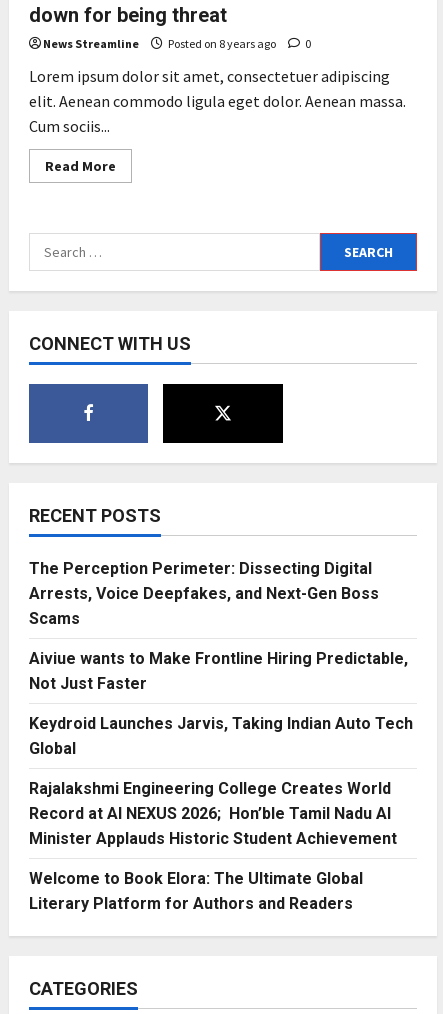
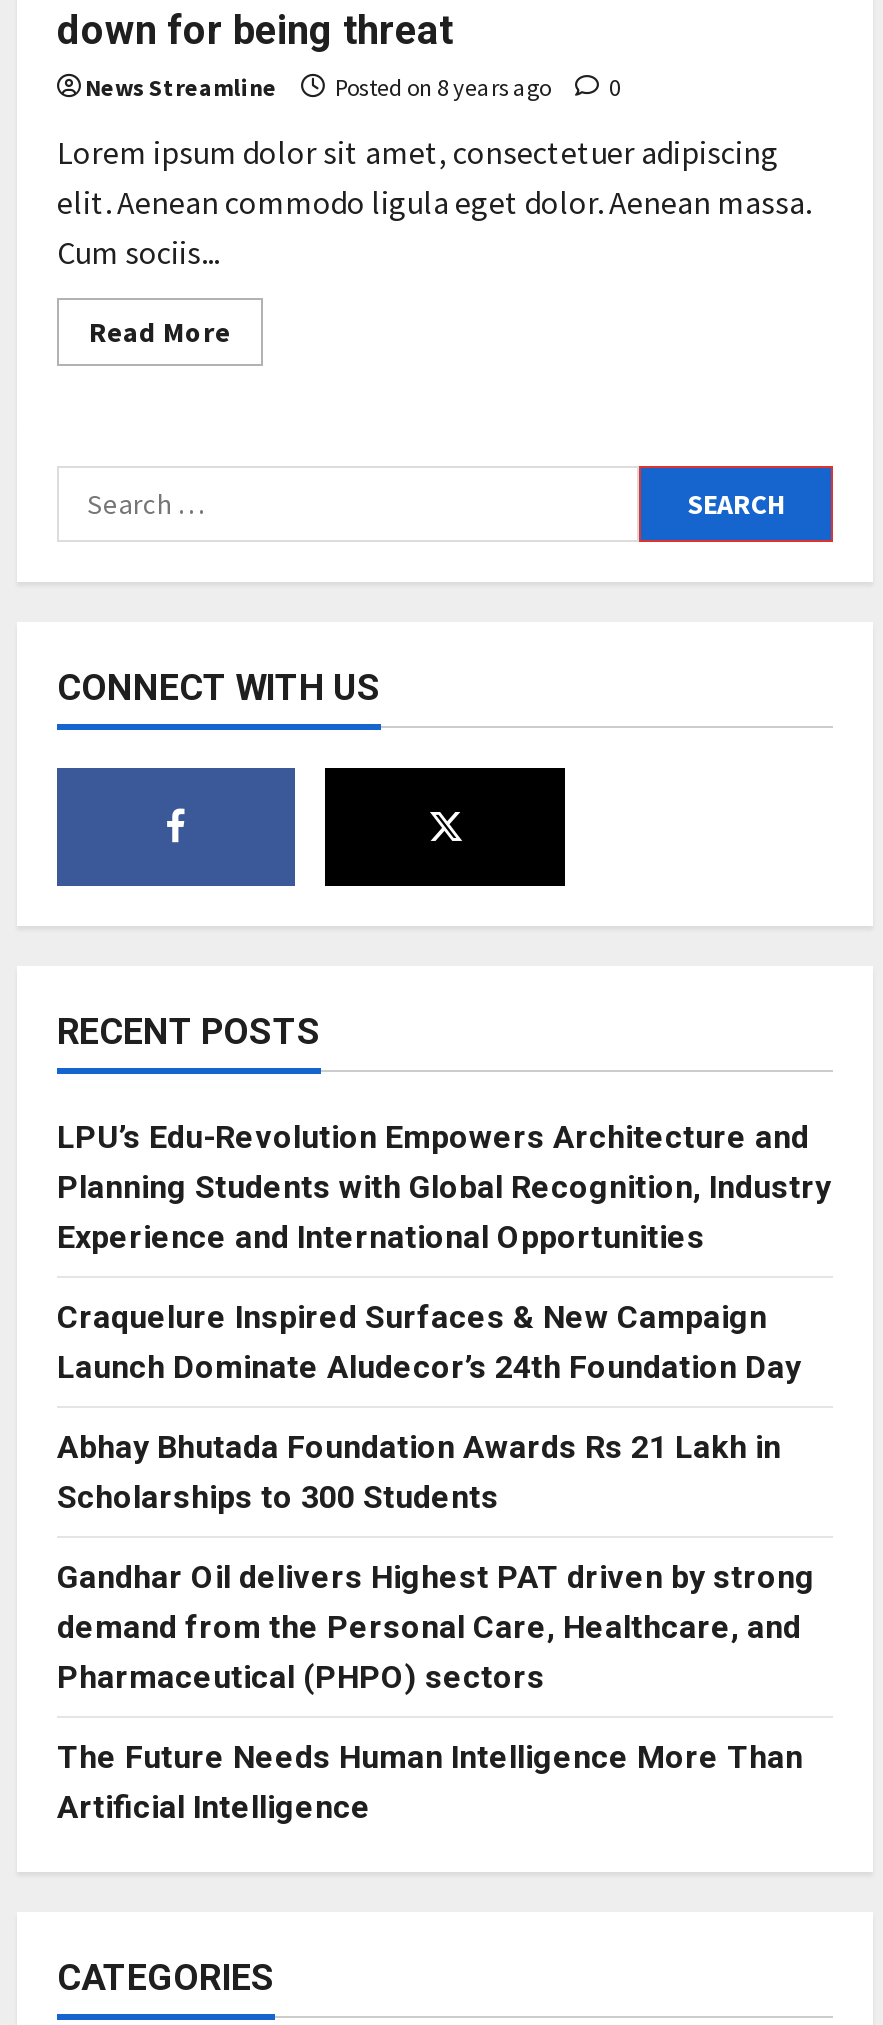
[29,559,379,628] The Perception Perimeter: Dissecting Digital | Arrests, Voice Deepfakes, and Next-Gen Boss | Scams -> [57,1117,831,1255] LPU’s Edu-Revolution Empowers Architecture and | Planning Students with Global Recognition, Industry | Experience and International Opportunities
[29,649,408,693] Aiviue wants to Make Frontline Hiring Predictable, | Not Just Faster -> [57,1297,801,1385] Craquelure Inspired Surfaces & New Campaign | Launch Dominate Aludecor’s 24th Foundation Day
[29,714,413,758] Keydroid Launches Jarvis, Taking Indian Auto Tech | Global -> [57,1427,781,1515] Abhay Bhutada Foundation Awards Rs 21 Lakh in | Scholarships to 300 Students
[29,779,397,848] Rajalakshmi Engineering College Creates World | Record at AI NEXUS 2026; Hon’ble Tamil Nadu AI | Minister Applauds Historic Student Achievement -> [57,1557,815,1695] Gandhar Oil delivers Highest PAT driven by strong | demand from the Personal Care, Healthcare, and | Pharmaceutical (PHPO) sectors
[29,869,363,913] Welcome to Book Elora: The Ultimate Global | Literary Platform for Authors and Readers -> [57,1737,803,1825] The Future Needs Human Intelligence More Than | Artificial Intelligence

